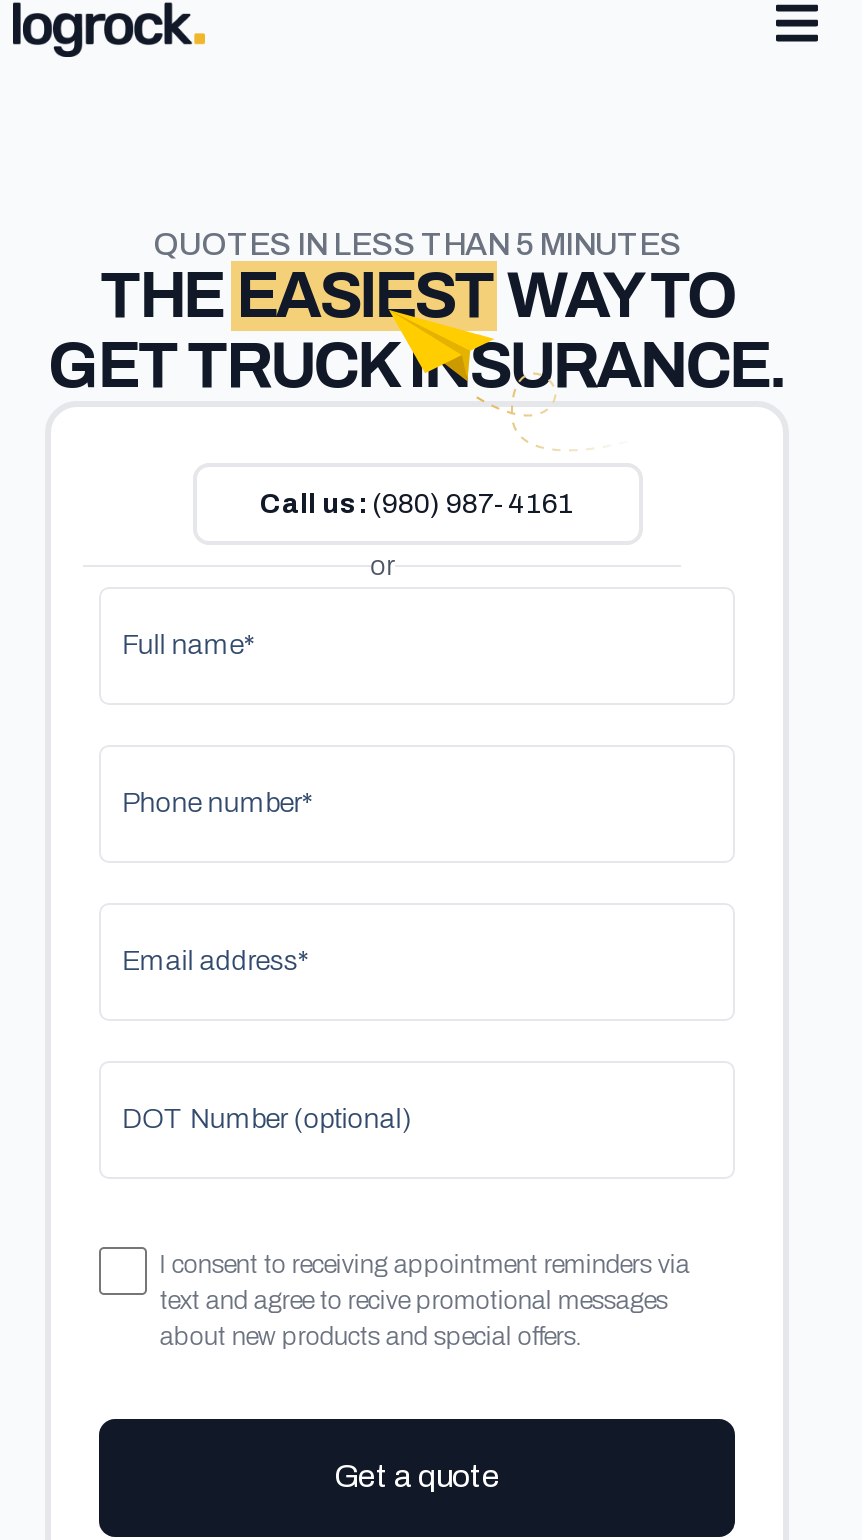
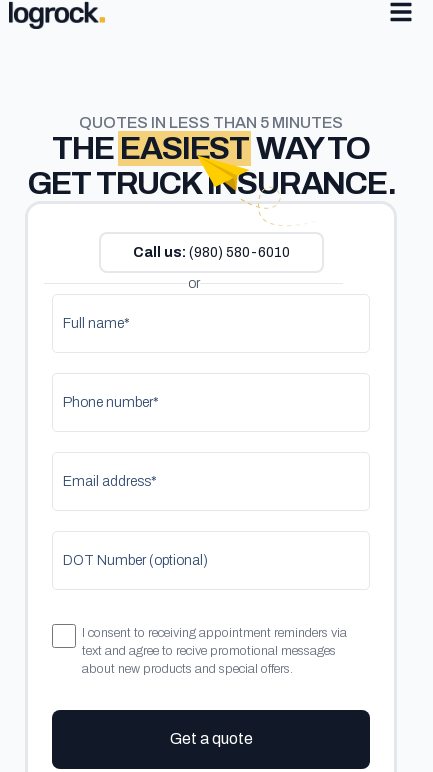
[260,488,574,518] Call us: (980) 987-4161 -> [132,245,289,260] Call us: (980) 580-6010

